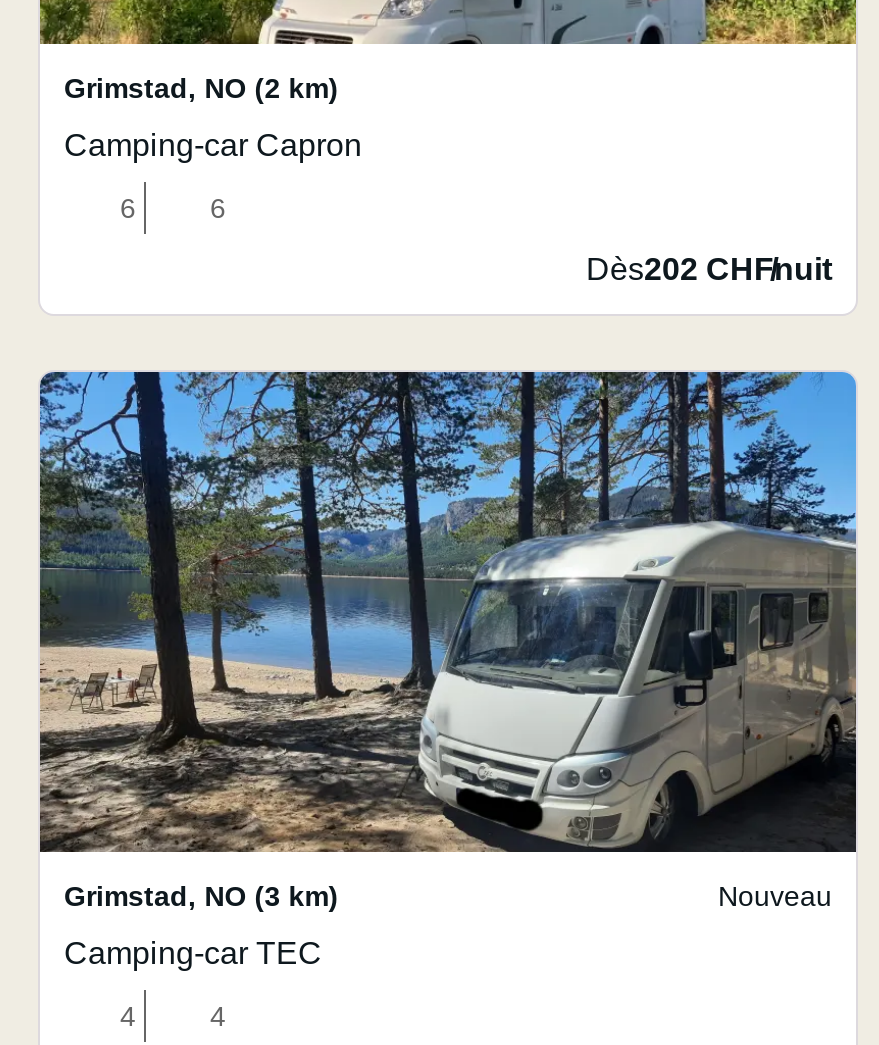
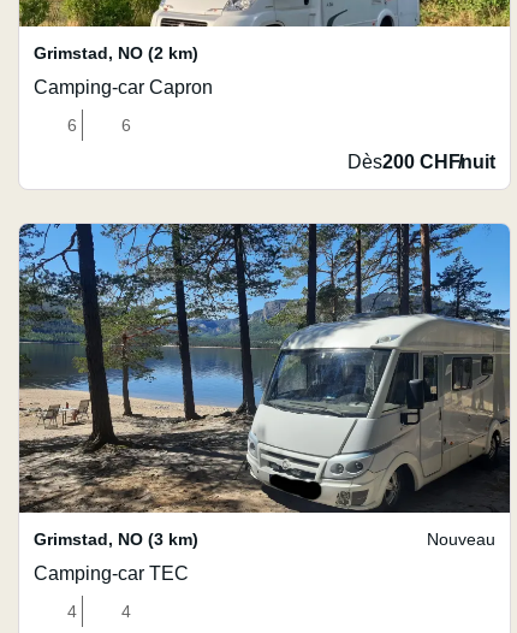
[586,252,832,286] Dès202 CHF/nuit -> [347,152,495,172] Dès200 CHF/nuit

